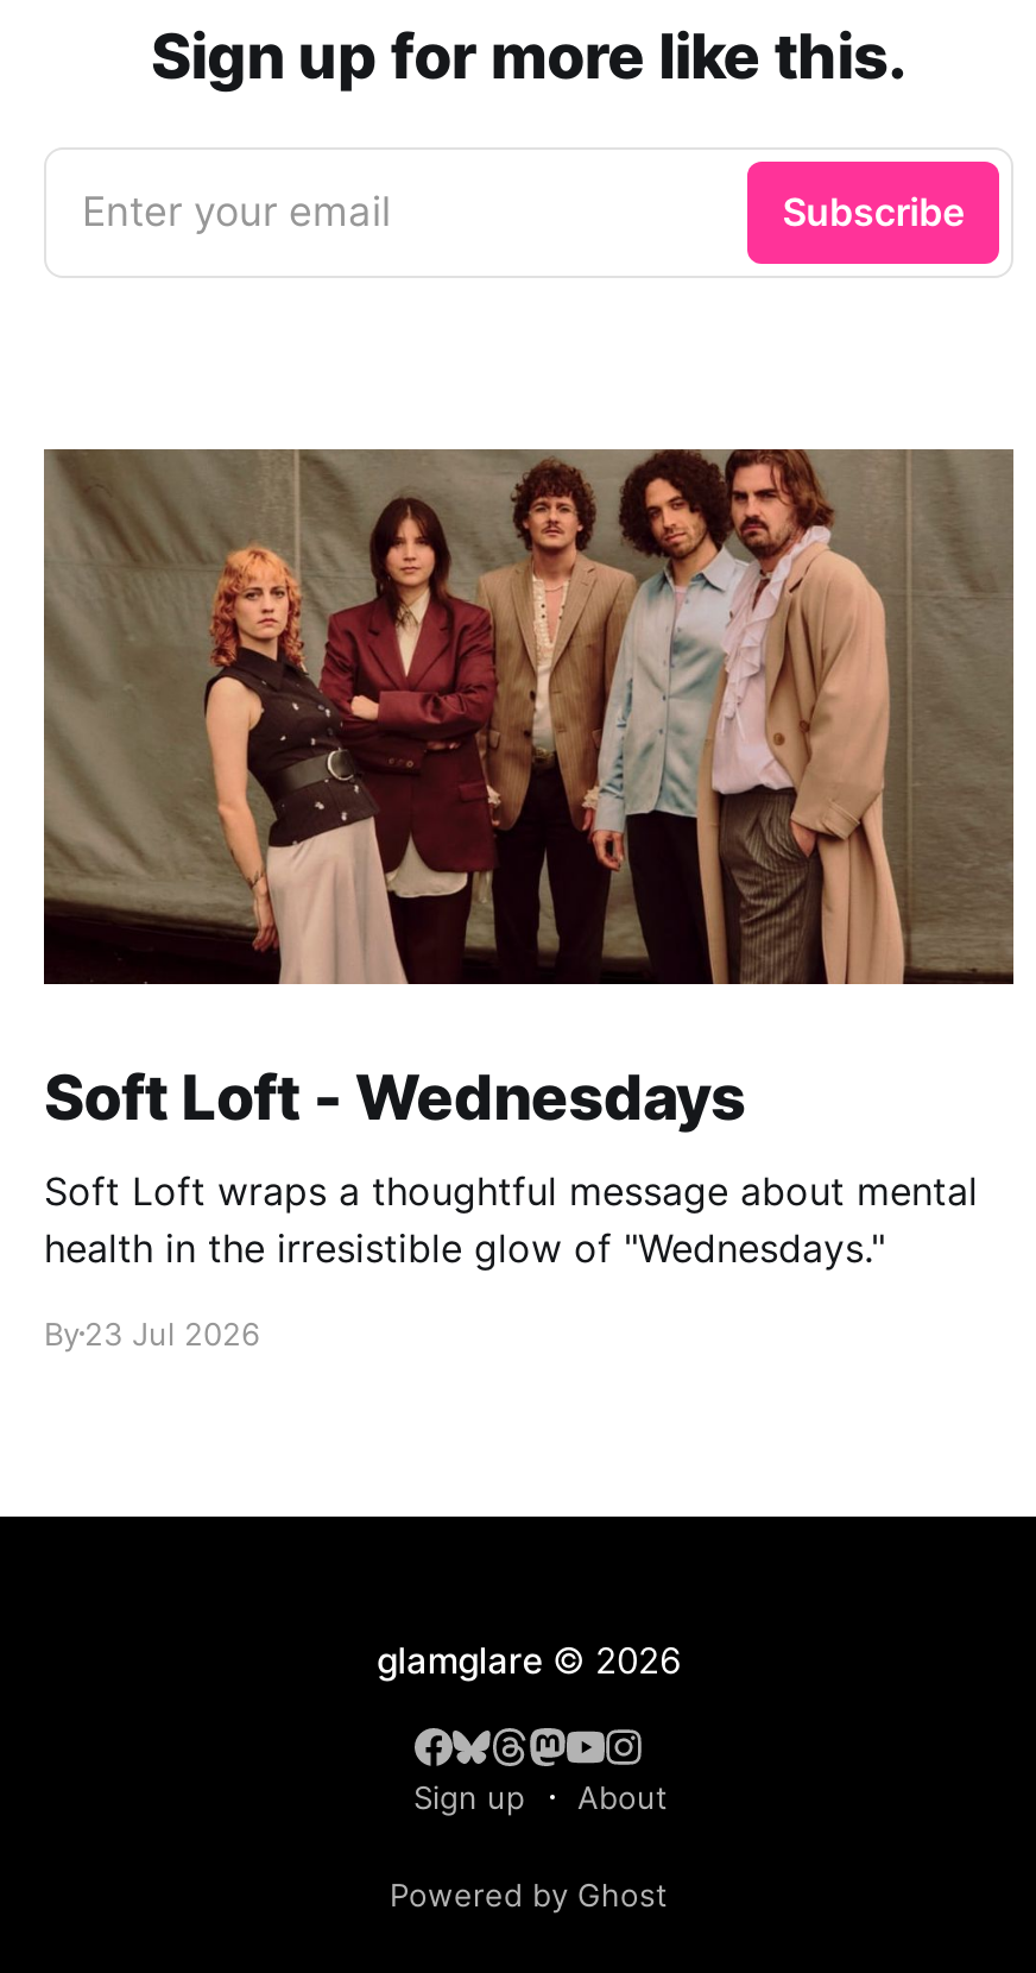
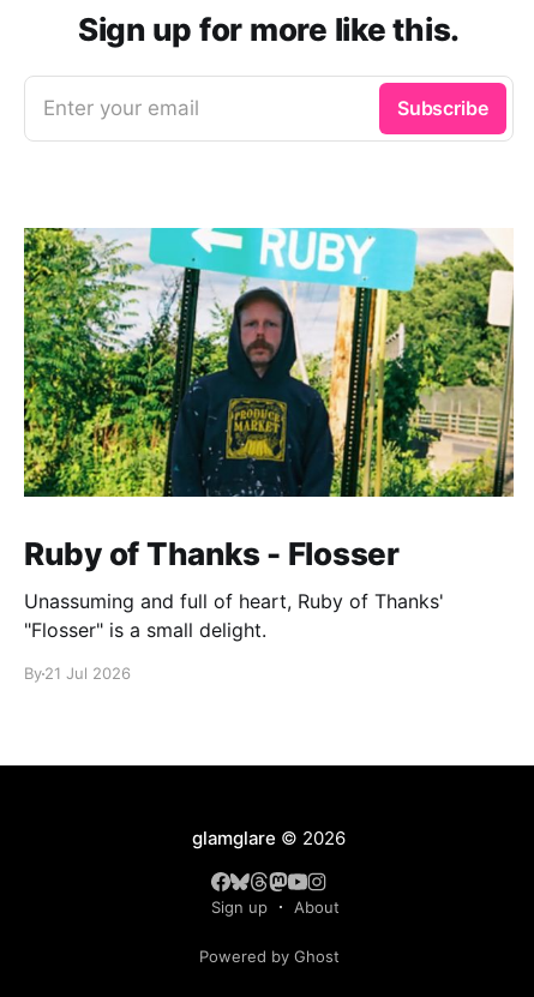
[42,447,1016,1132] [image] | Soft Loft - Wednesdays -> [23,227,514,573] [image] | Ruby of Thanks - Flosser
[44,1166,978,1270] Soft Loft wraps a thoughtful message about mental | health in the irresistible glow of "Wednesdays." -> [24,590,444,642] Unassuming and full of heart, Ruby of Thanks' | "Flosser" is a small delight.
[44,1313,260,1351] By 23 Jul 2026 -> [24,664,131,683] By 21 Jul 2026

